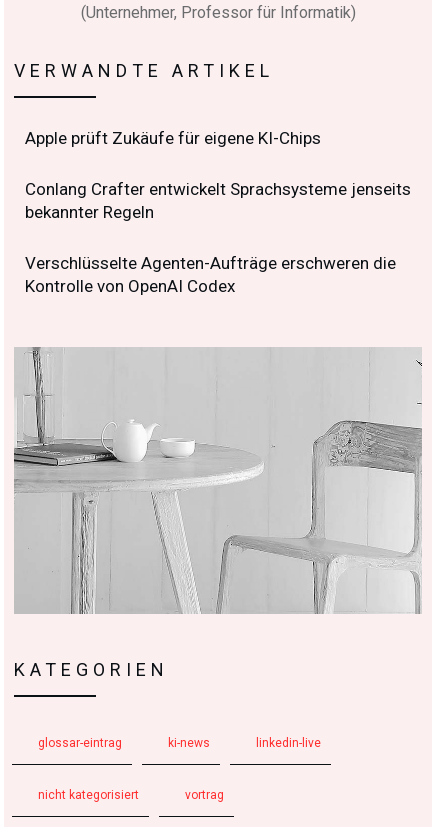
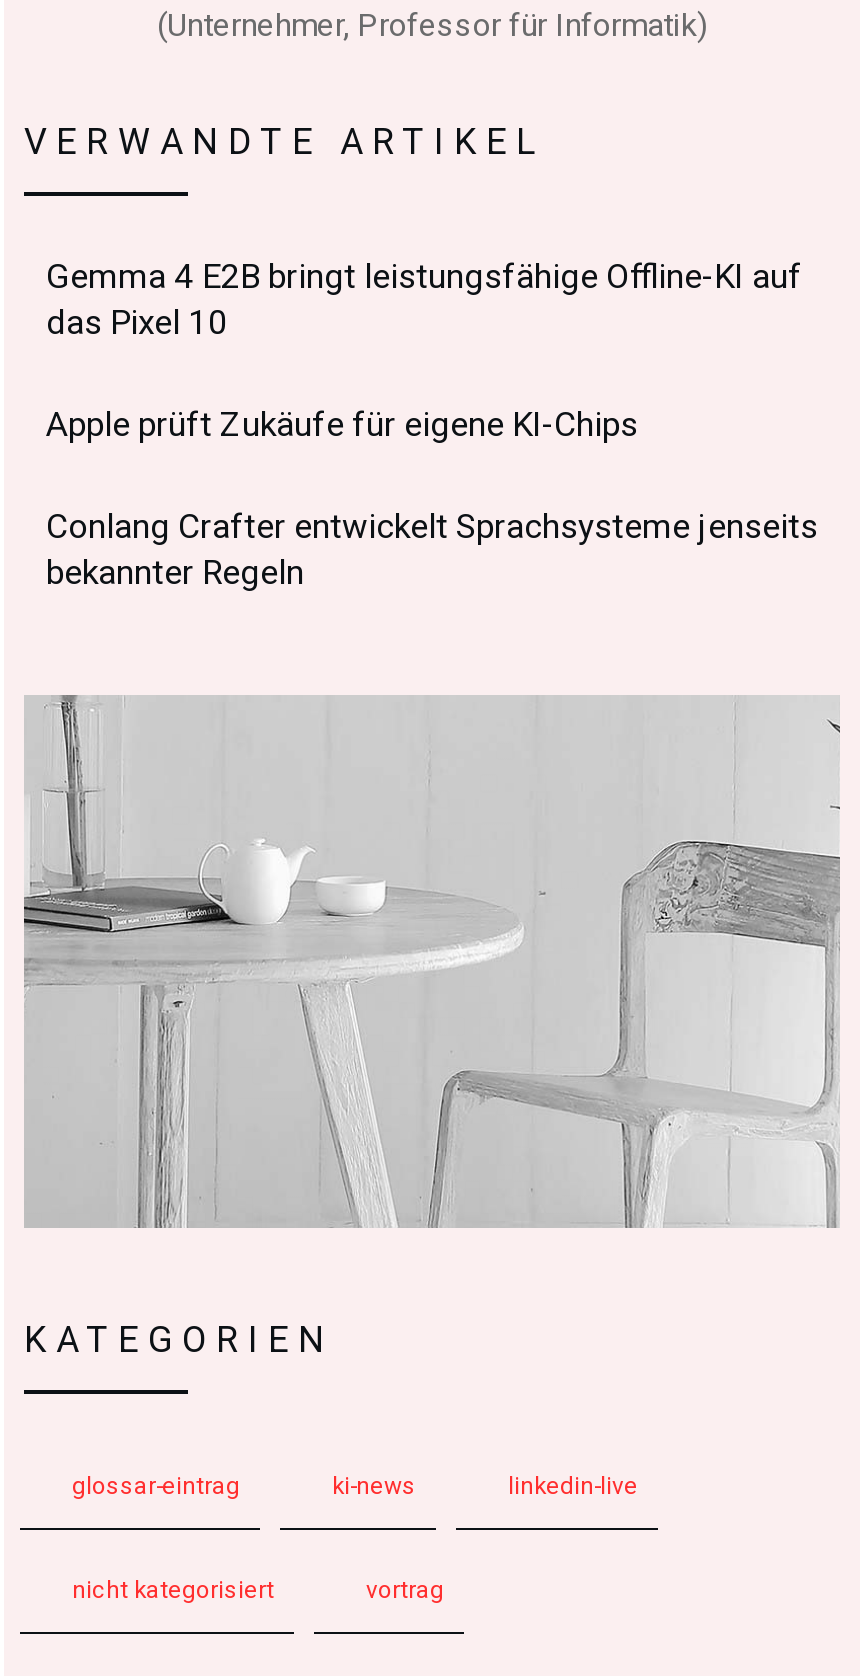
none -> [46,257,802,343] Gemma 4 E2B bringt leistungsfähige Offline-KI auf | das Pixel 10
moved [25,128,411,222] -> [46,405,818,593]: Apple prüft Zukäufe für eigene KI-Chips | Conlang Crafter entwickelt Sprachsysteme jenseits | bekannter Regeln
[25,253,396,296] Verschlüsselte Agenten-Aufträge erschweren die | Kontrolle von OpenAI Codex -> none

